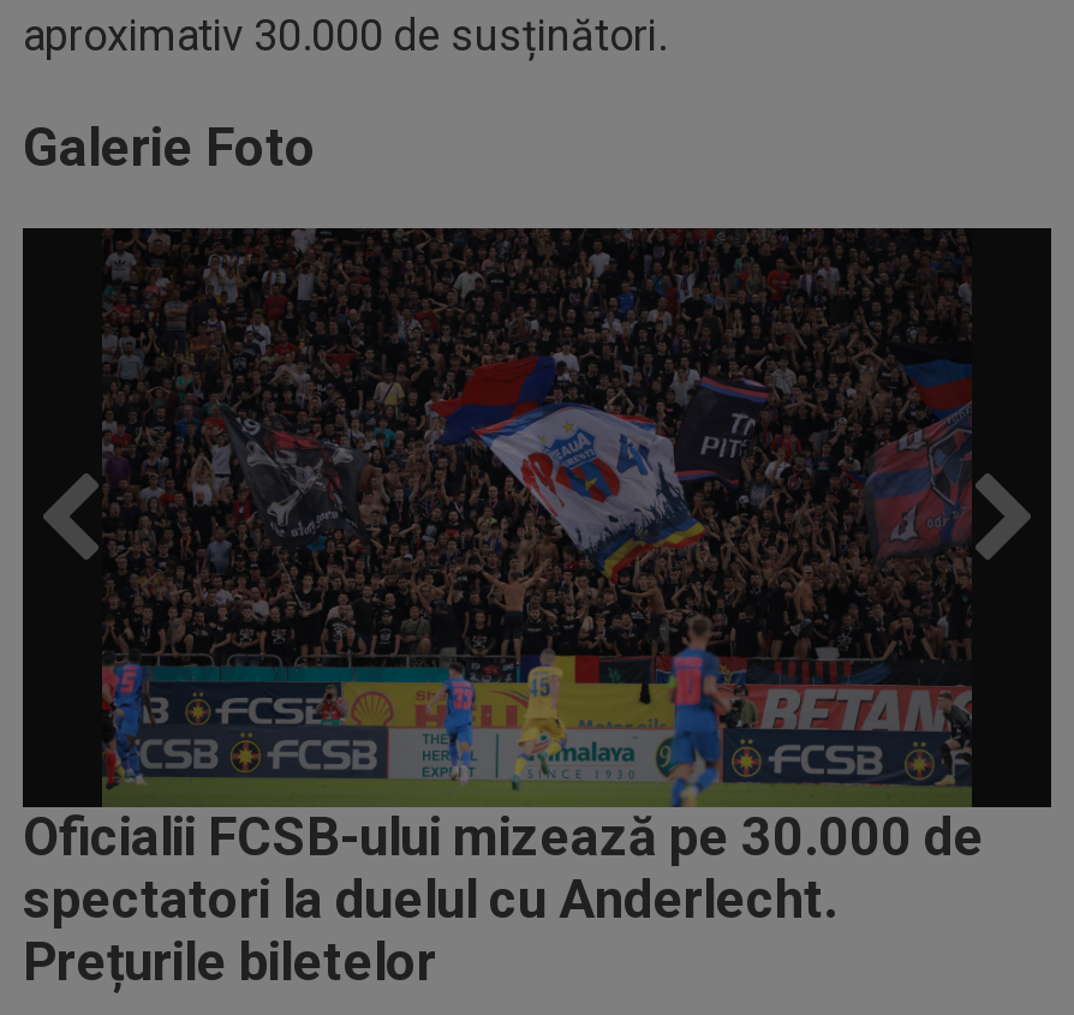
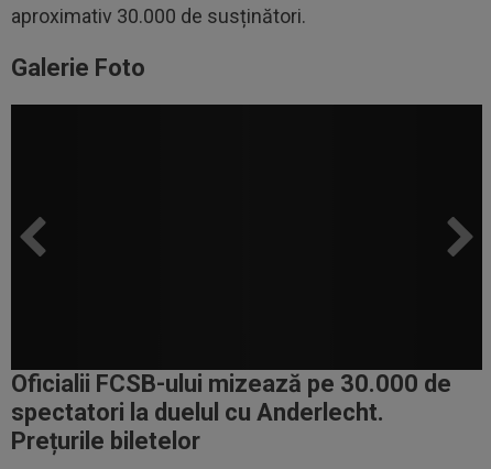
[100,226,974,800] [image] -> none

